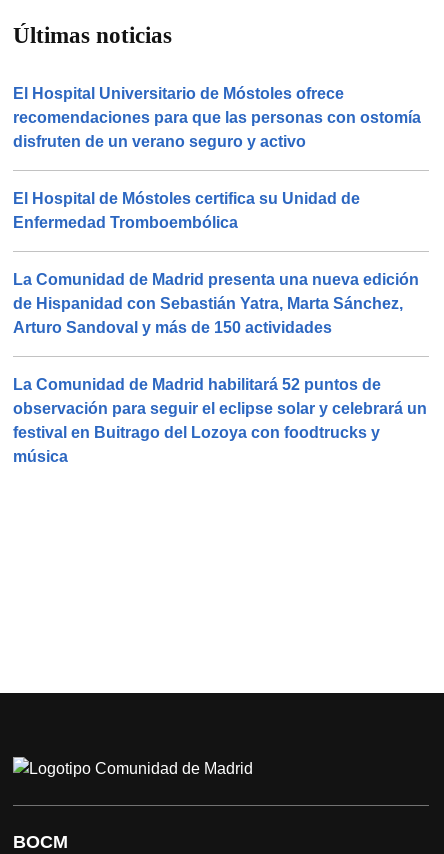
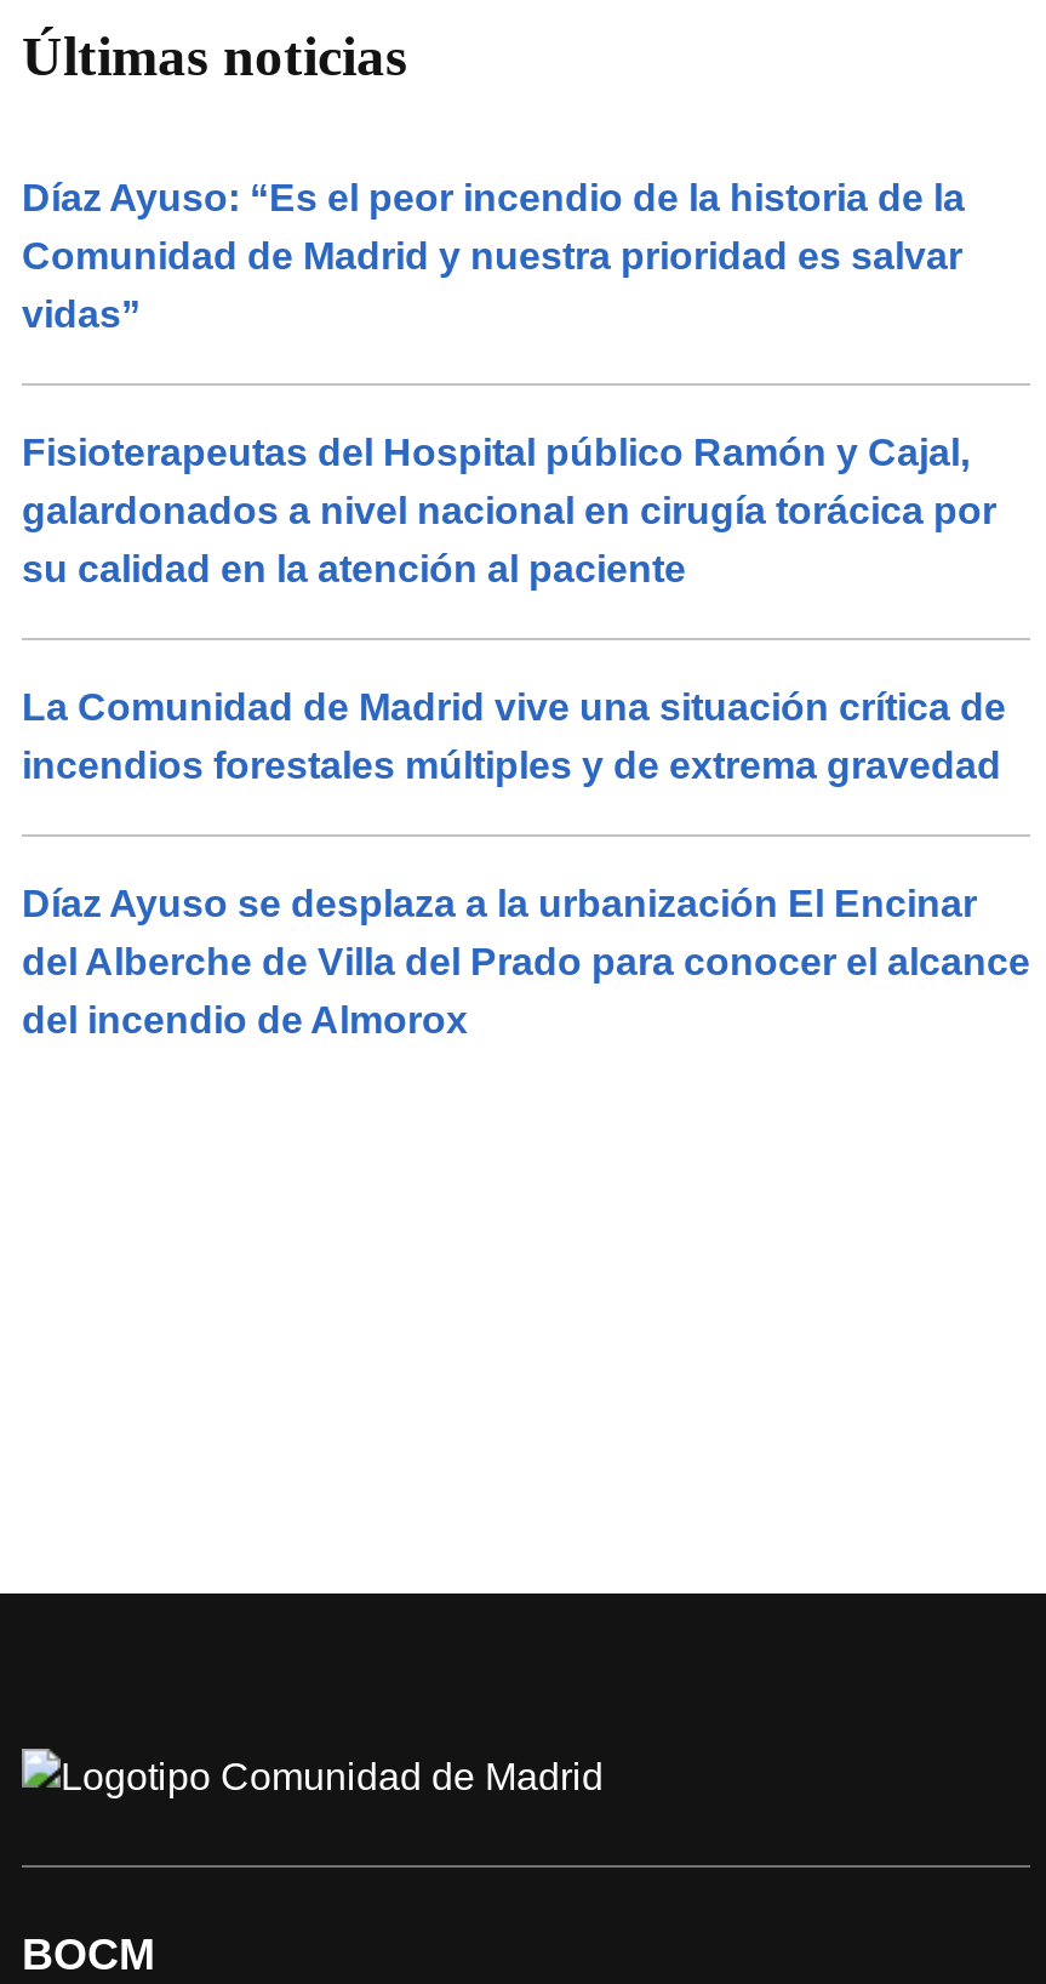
[13,85,421,150] El Hospital Universitario de Móstoles ofrece | recomendaciones para que las personas con ostomía | disfruten de un verano seguro y activo -> [22,177,965,335] Díaz Ayuso: “Es el peor incendio de la historia de la | Comunidad de Madrid y nuestra prioridad es salvar | vidas”
[13,190,360,231] El Hospital de Móstoles certifica su Unidad de | Enfermedad Tromboembólica -> [22,432,996,589] Fisioterapeutas del Hospital público Ramón y Cajal, | galardonados a nivel nacional en cirugía torácica por | su calidad en la atención al paciente
[13,271,419,336] La Comunidad de Madrid presenta una nueva edición | de Hispanidad con Sebastián Yatra, Marta Sánchez, | Arturo Sandoval y más de 150 actividades -> [22,686,1006,786] La Comunidad de Madrid vive una situación crítica de | incendios forestales múltiples y de extrema gravedad
[13,376,427,465] La Comunidad de Madrid habilitará 52 puntos de | observación para seguir el eclipse solar y celebrará un | festival en Buitrago del Lozoya con foodtrucks y | música -> [22,883,1030,1041] Díaz Ayuso se desplaza a la urbanización El Encinar | del Alberche de Villa del Prado para conocer el alcance | del incendio de Almorox

